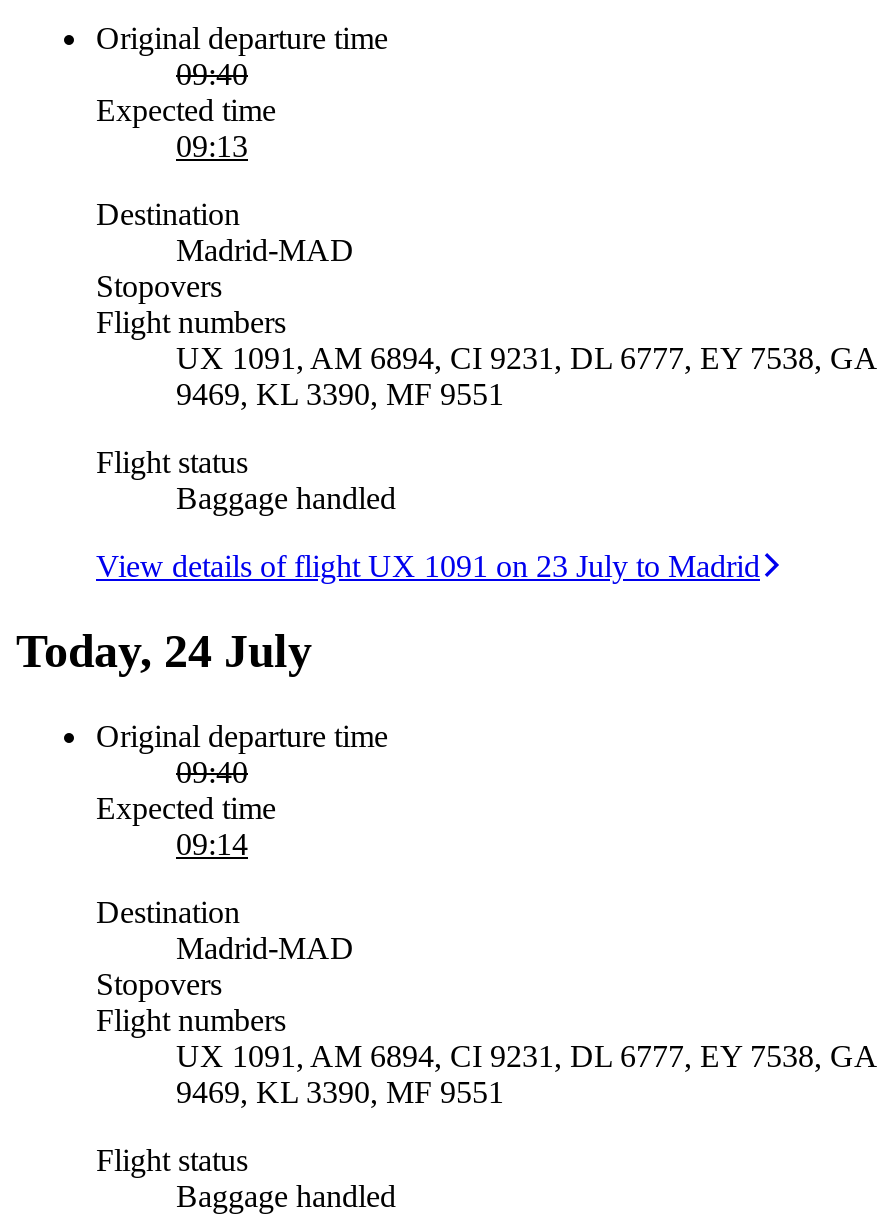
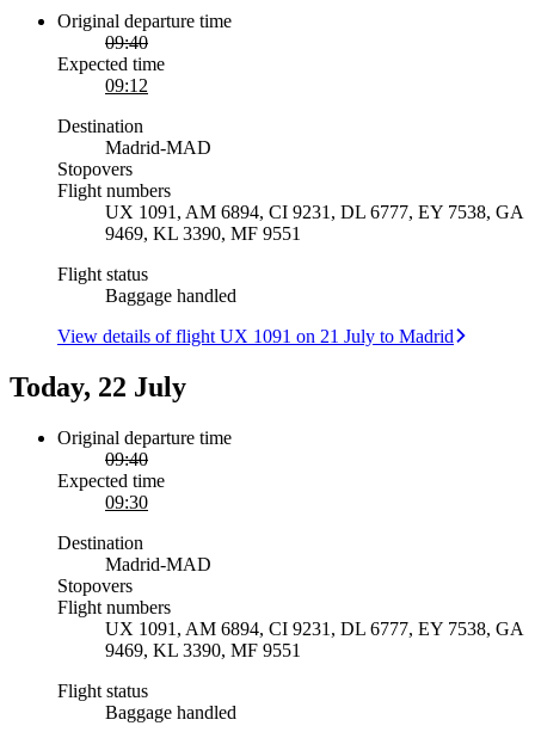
[176,128,248,162] 09:13 -> [105,75,148,95] 09:12
[96,548,760,582] View details of flight UX 1091 on 23 July to Madrid -> [57,326,454,346] View details of flight UX 1091 on 21 July to Madrid
[16,624,312,676] Today, 24 July -> [10,371,186,402] Today, 22 July
[176,826,248,860] 09:14 -> [105,491,148,512] 09:30

